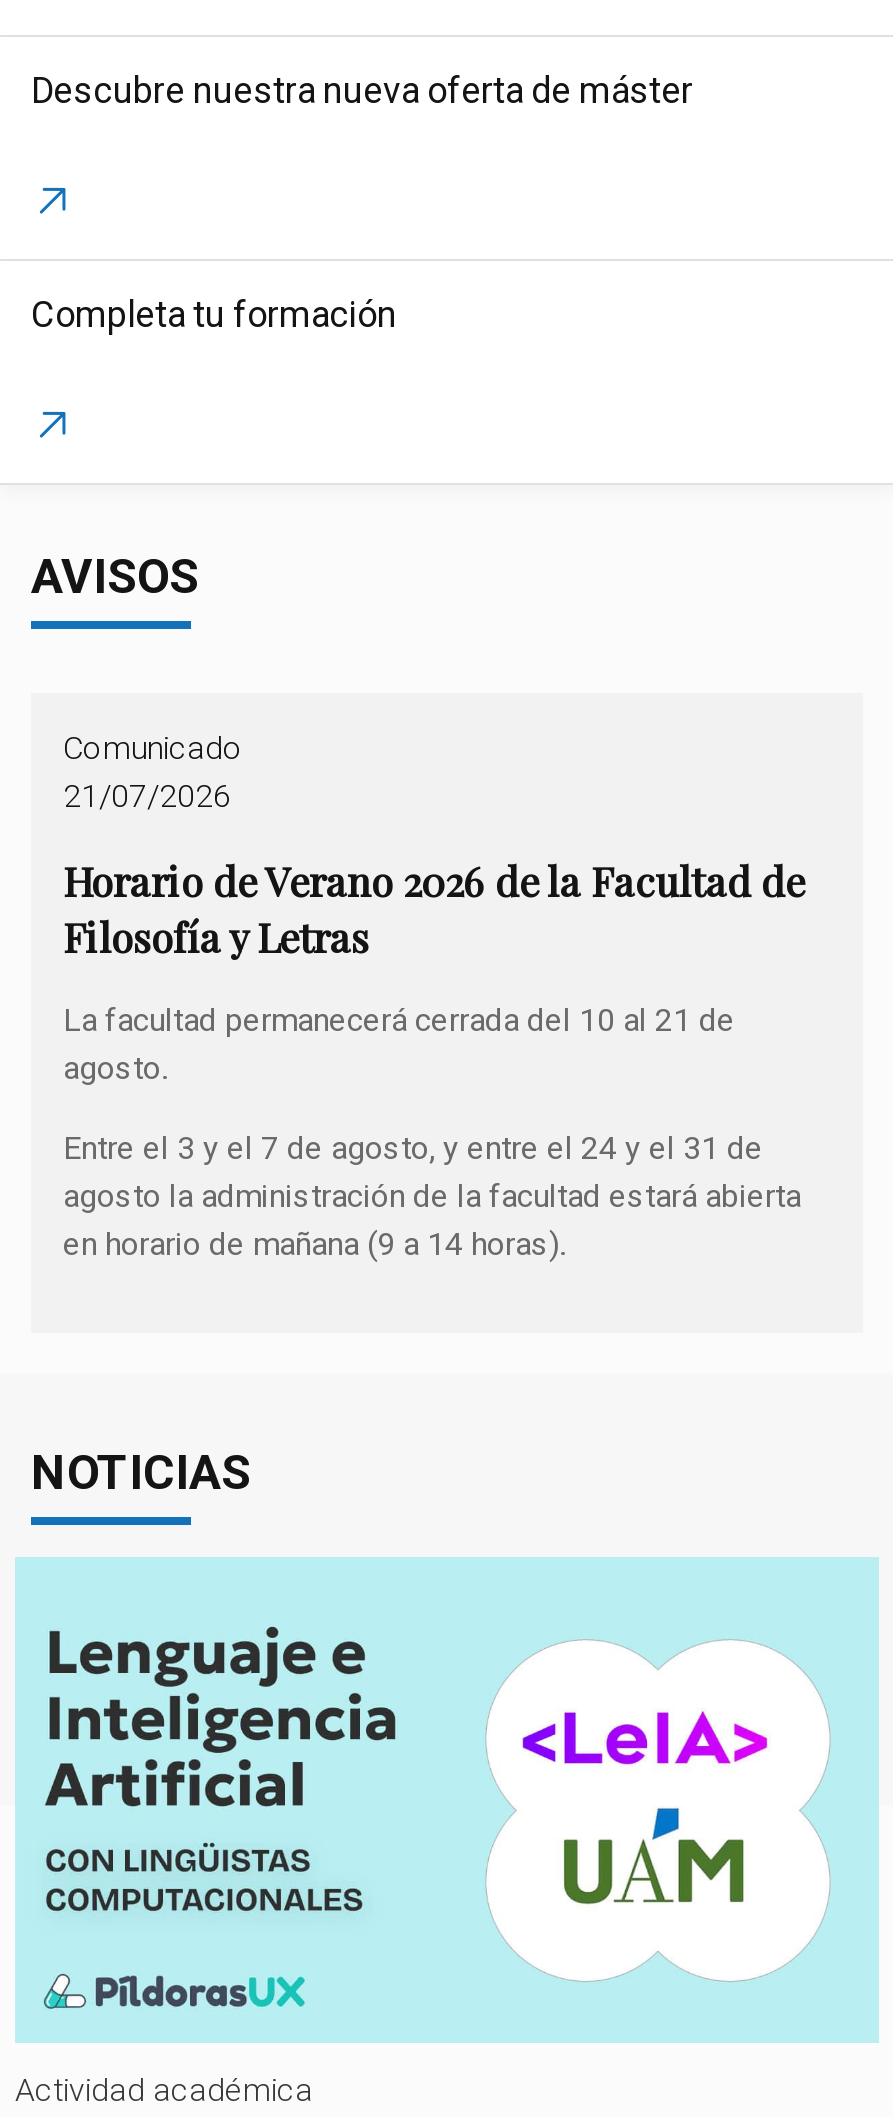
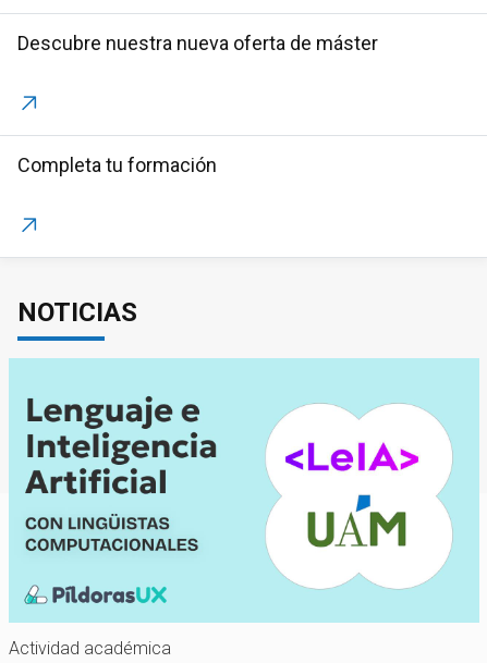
[31,549,805,1263] AVISOS | Comunicado | 21/07/2026 | Horario de Verano 2026 de la Facultad de | Filosofía y Letras | La facultad permanecerá cerrada del 10 al 21 de | agosto. | Entre el 3 y el 7 de agosto, y entre el 24 y el 31 de | agosto la administración de la facultad estará abierta | en horario de mañana (9 a 14 horas). -> none

